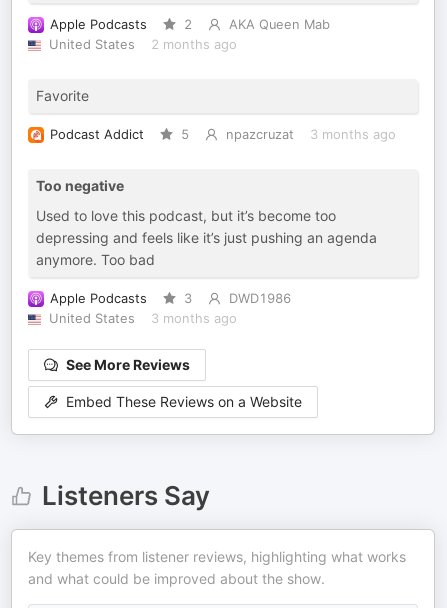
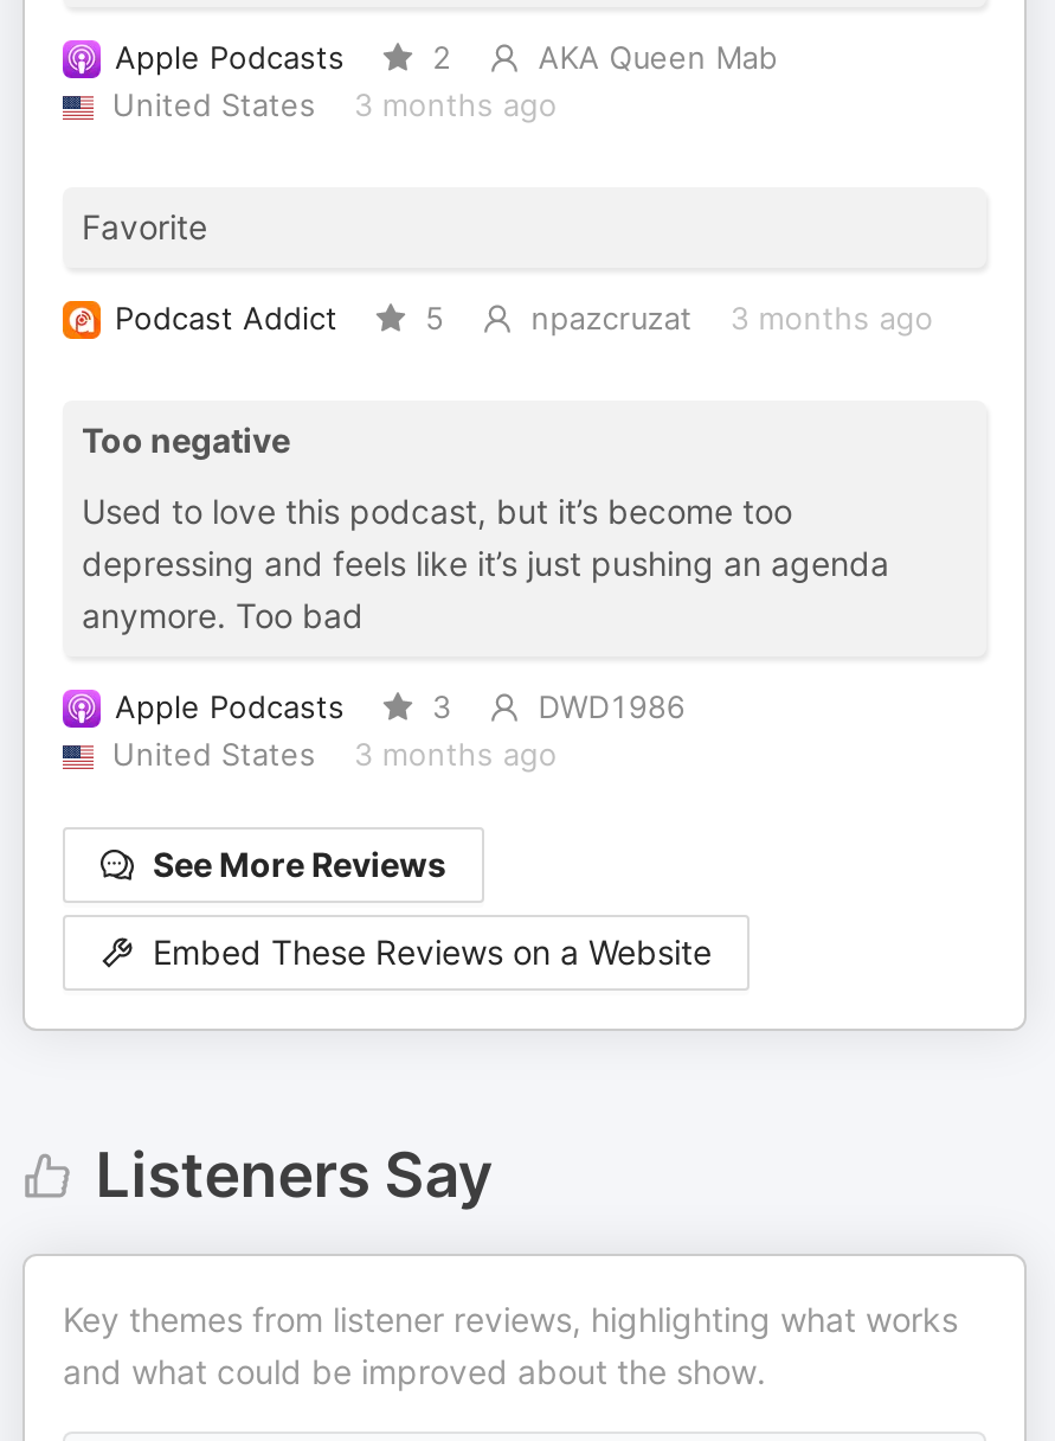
[49,37,237,52] United States 2 months ago -> [112,88,557,123] United States 3 months ago

